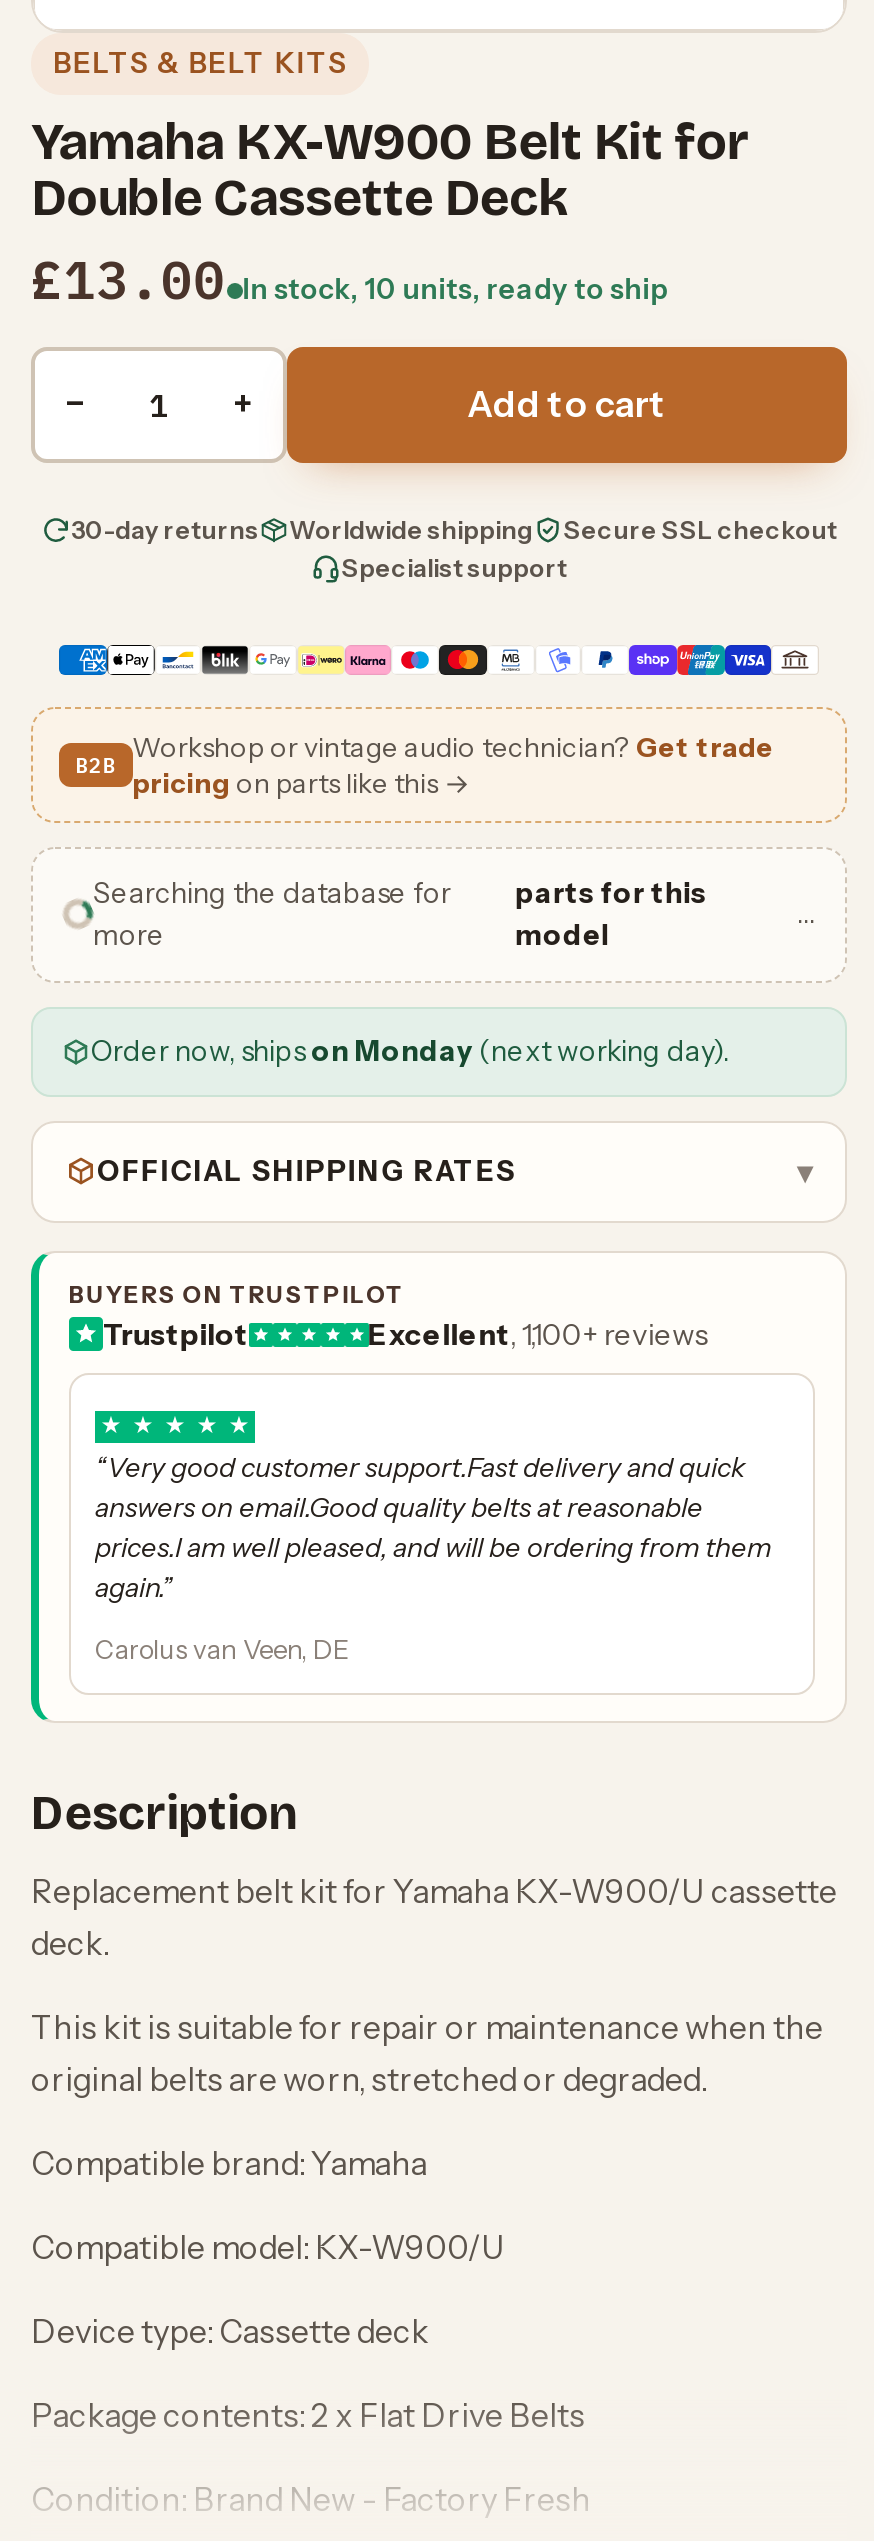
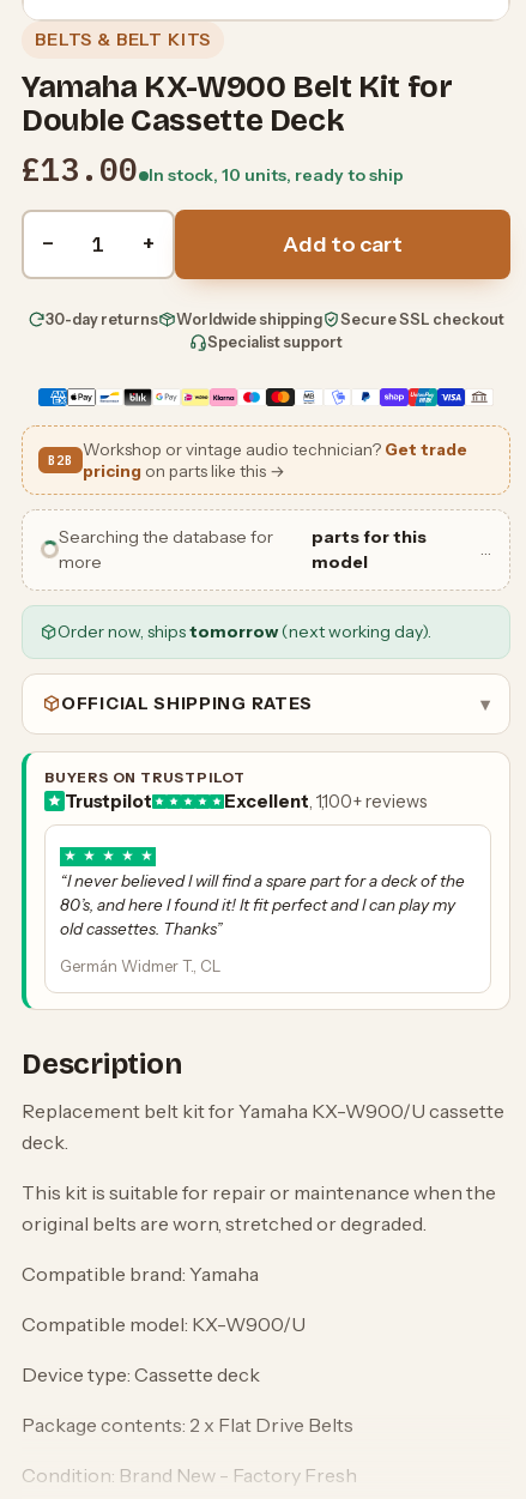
[91,1033,729,1069] Order now, shipson Monday (next working day). -> [58,621,431,642] Order now, shipstomorrow (next working day).
[95,1451,771,1603] “Very good customer support.Fast delivery and quick | answers on email.Good quality belts at reasonable | prices.I am well pleased, and will be ordering from them | again.” -> [60,871,465,938] “I never believed I will find a spare part for a deck of the | 80’s, and here I found it! It fit perfect and I can play my | old cassettes. Thanks”
[95,1633,349,1665] Carolus van Veen, DE -> [60,956,220,975] Germán Widmer T., CL

